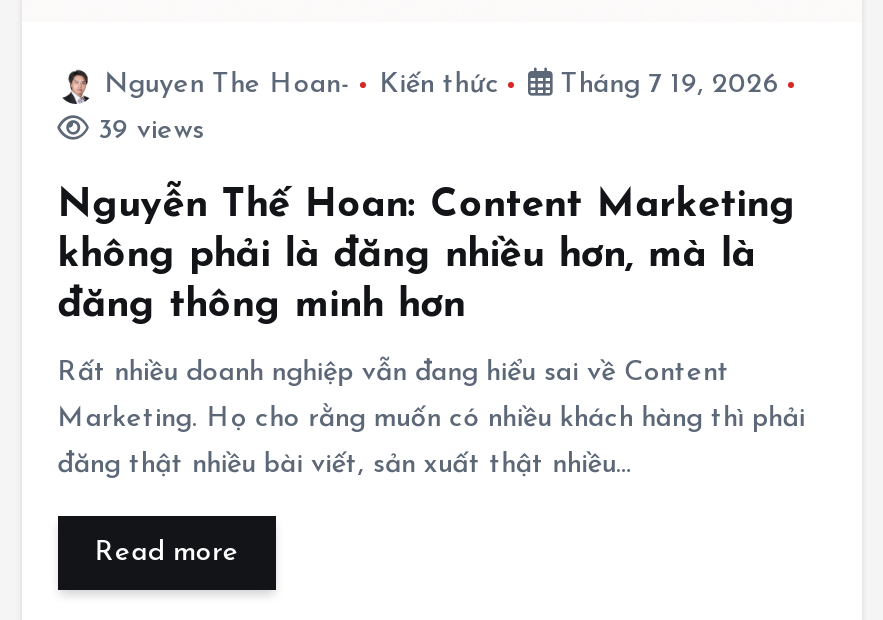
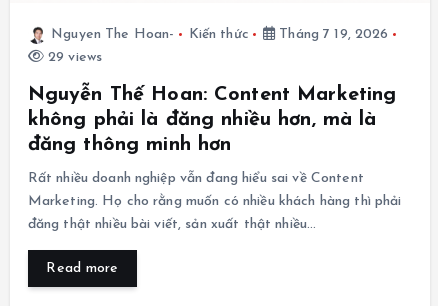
[90,116,204,146] 39 views -> [44,50,102,65] 29 views

